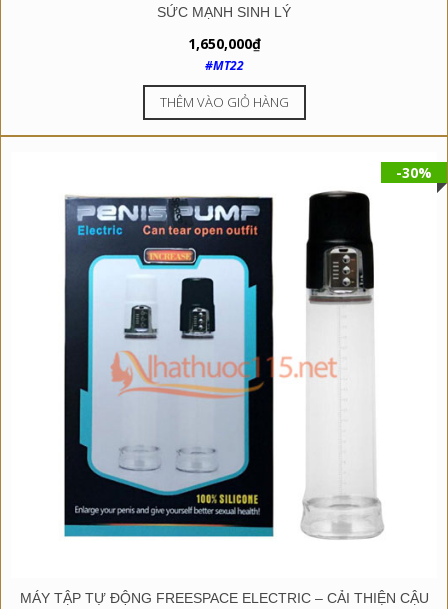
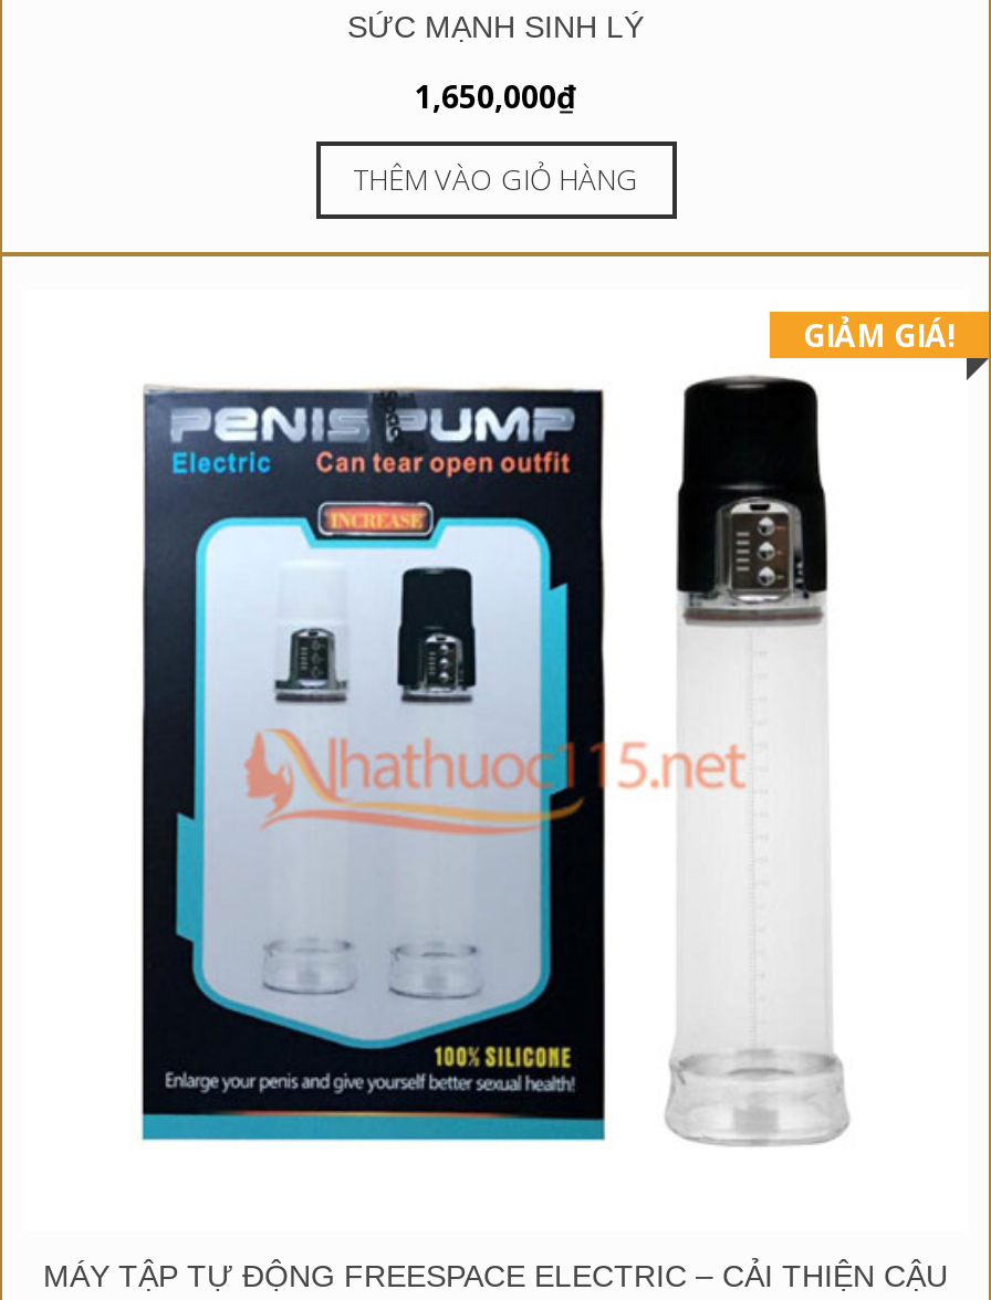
[204,57,243,74] #MT22 -> none
[396,163,432,182] -30% -> [803,314,956,356] GIẢM GIÁ!

